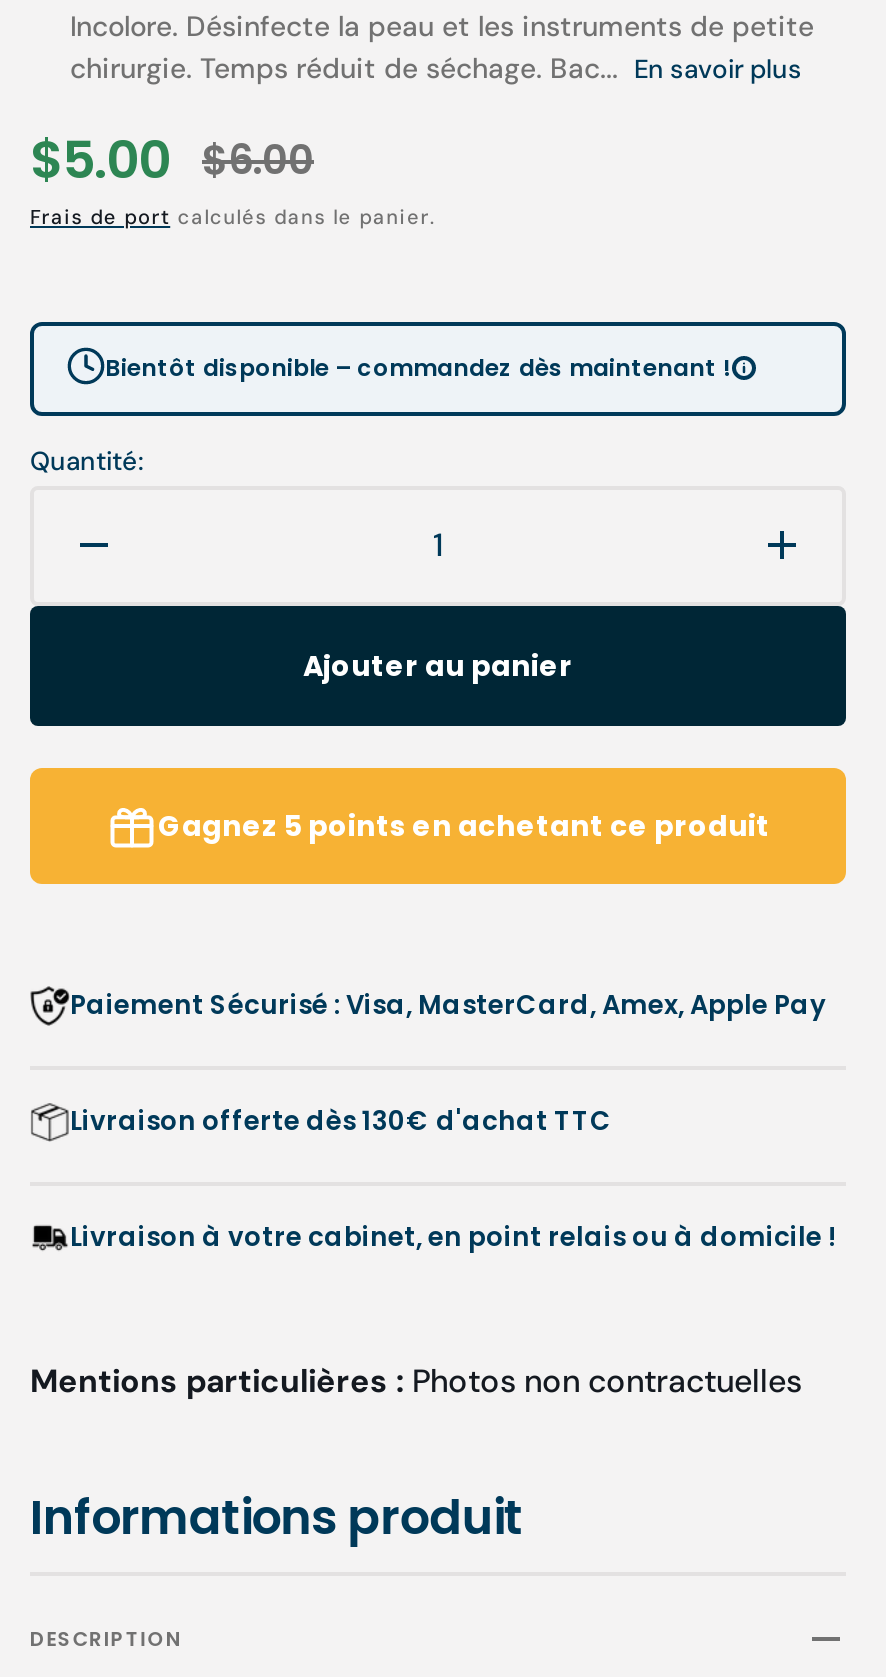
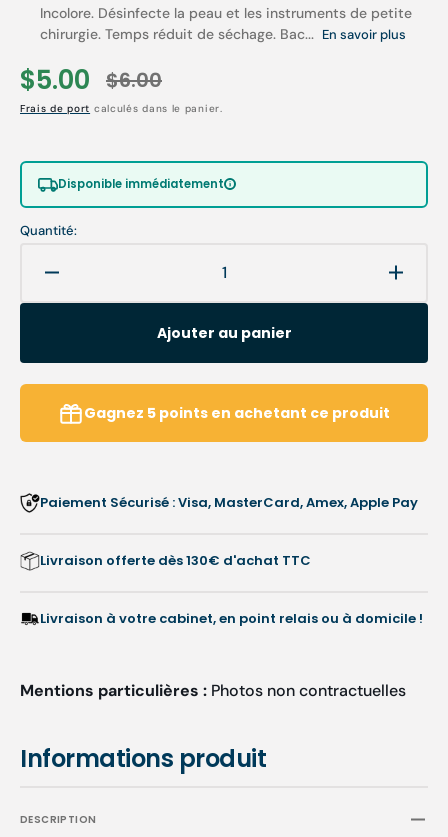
[105,351,731,383] Bientôt disponible – commandez dès maintenant ! -> [57,176,223,192] Disponible immédiatement

